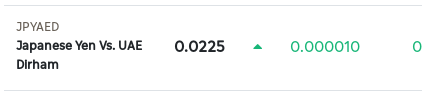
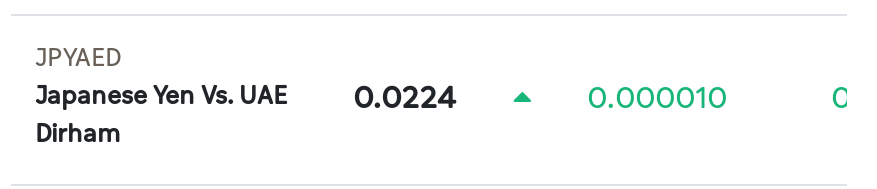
[16,36,225,59] Japanese Yen Vs. UAE 0.0225 -> [35,77,455,123] Japanese Yen Vs. UAE 0.0224

